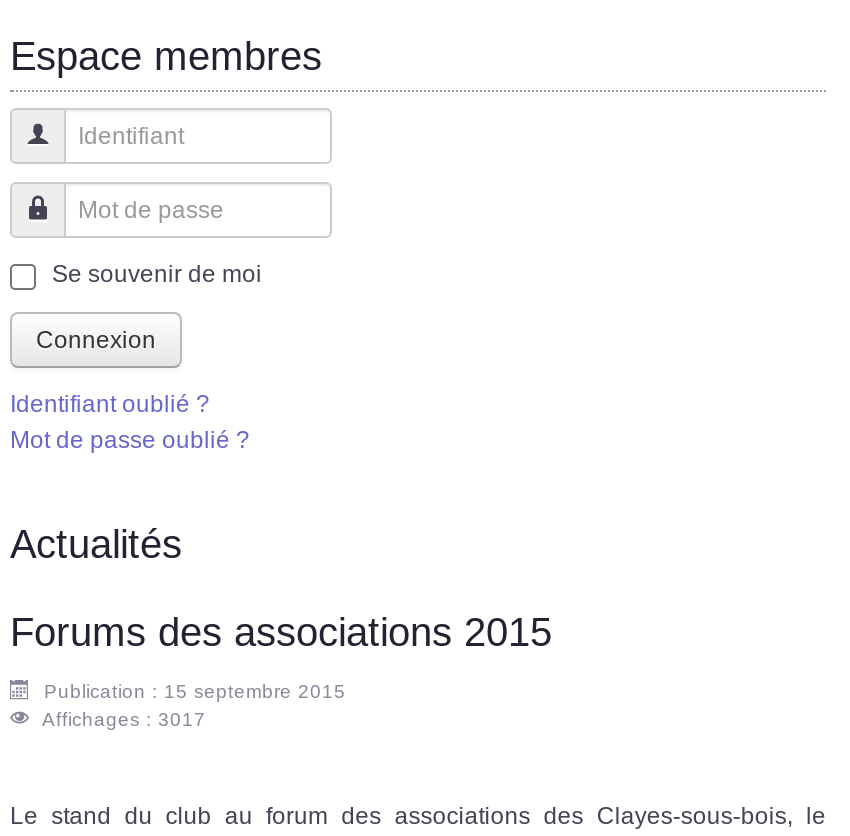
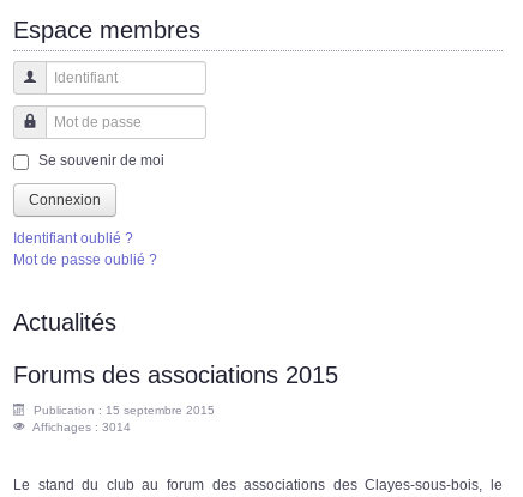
[42,708,206,730] Affichages : 3017 -> [32,420,131,434] Affichages : 3014

